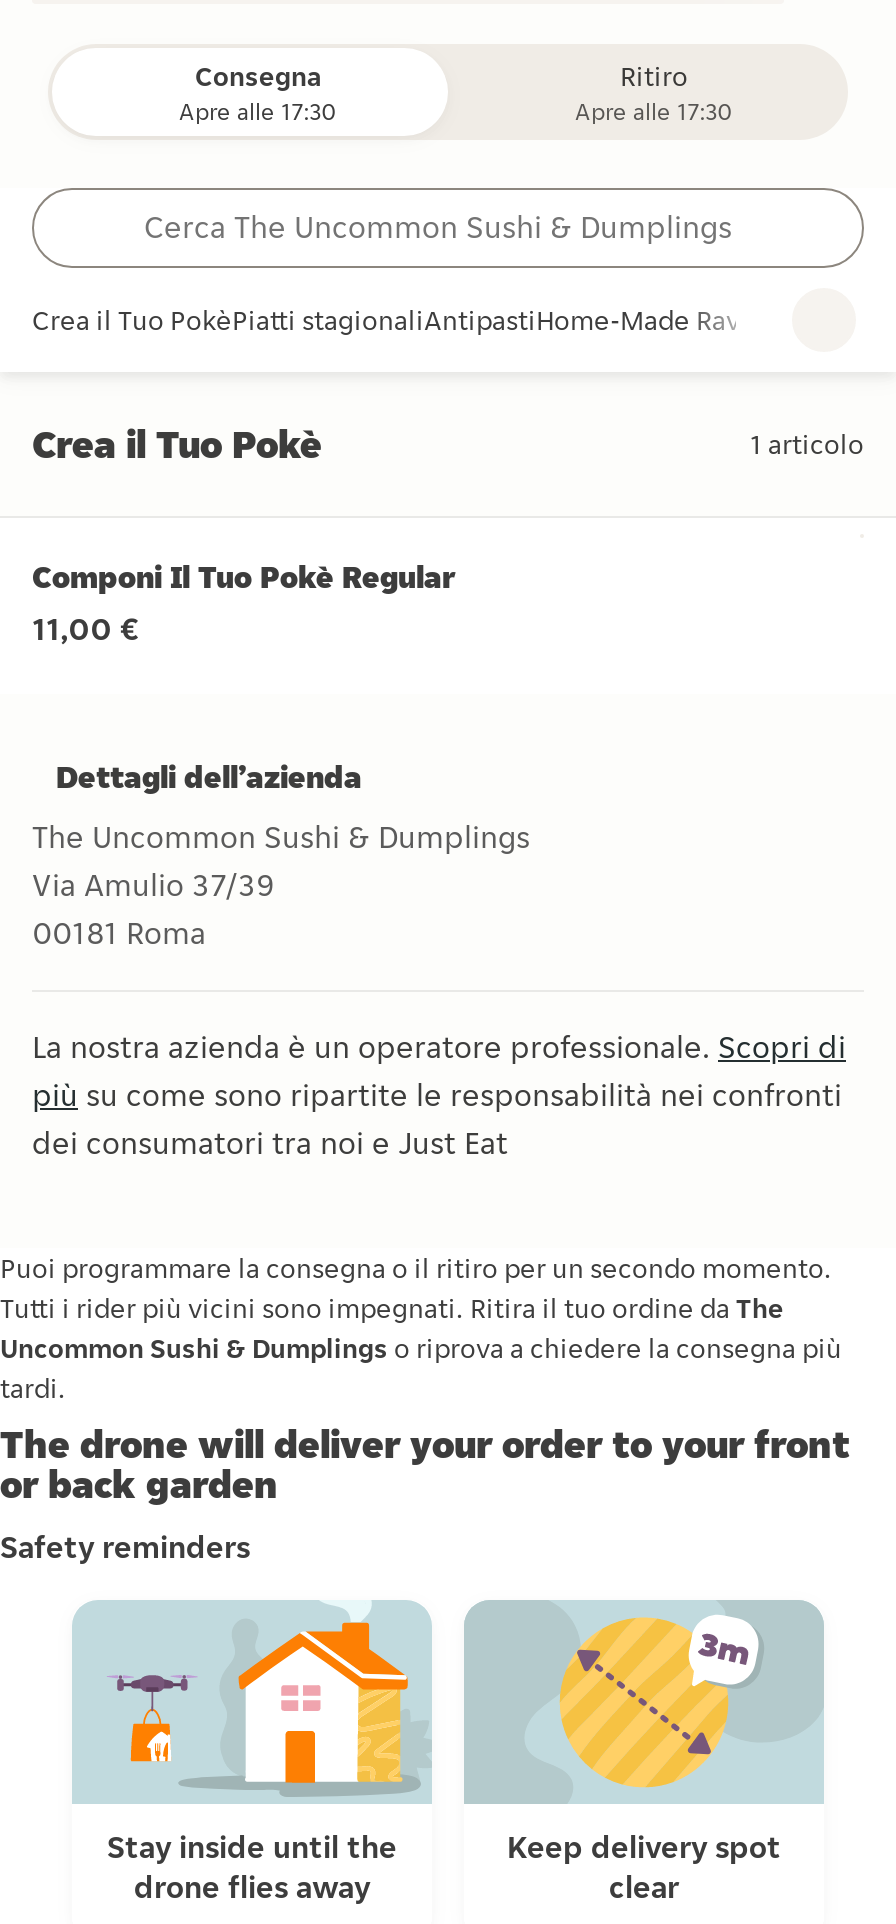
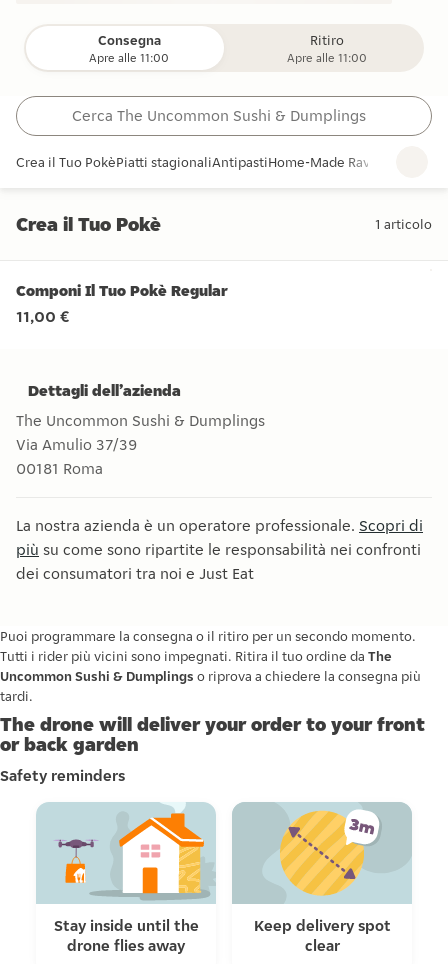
[179,96,337,126] Apre alle 17:30 -> [89,50,169,65] Apre alle 11:00
[575,96,733,126] Apre alle 17:30 -> [287,50,367,65] Apre alle 11:00

